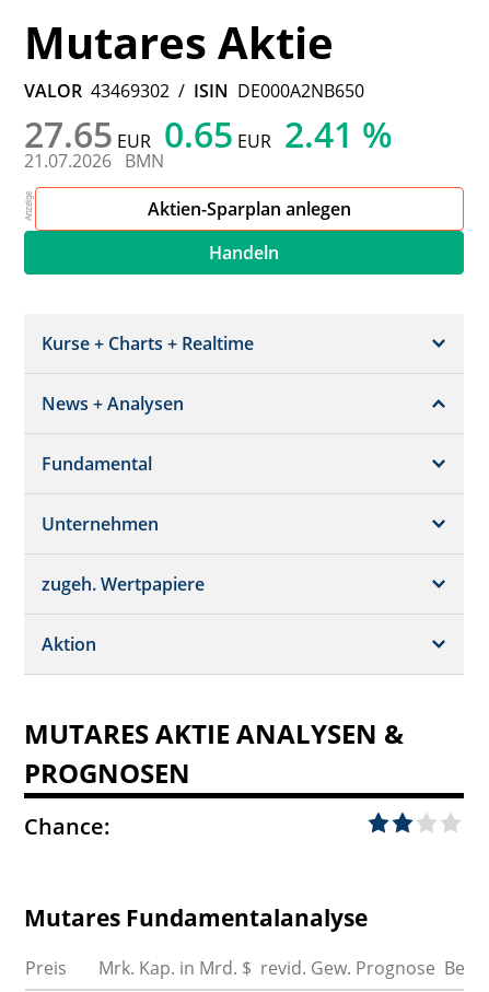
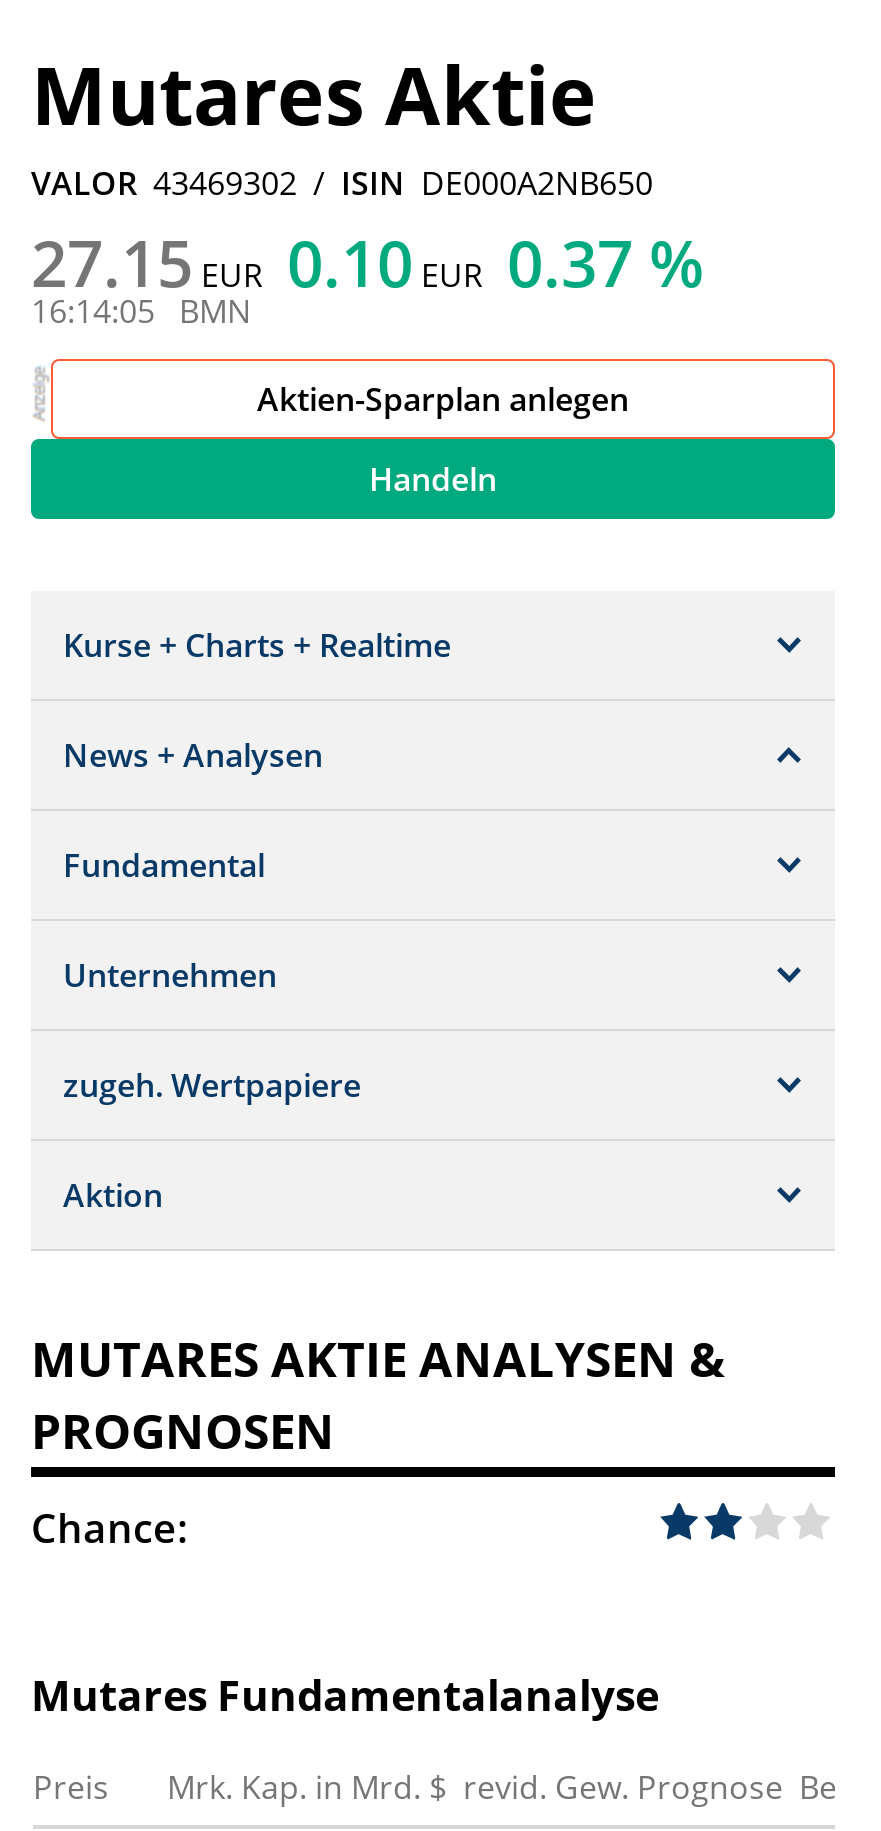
[24,110,393,157] 27.65 EUR 0.65 EUR 2.41 % -> [31,219,705,305] 27.15 EUR 0.10 EUR 0.37 %
[24,149,164,173] 21.07.2026 BMN -> [31,289,251,333] 16:14:05 BMN

